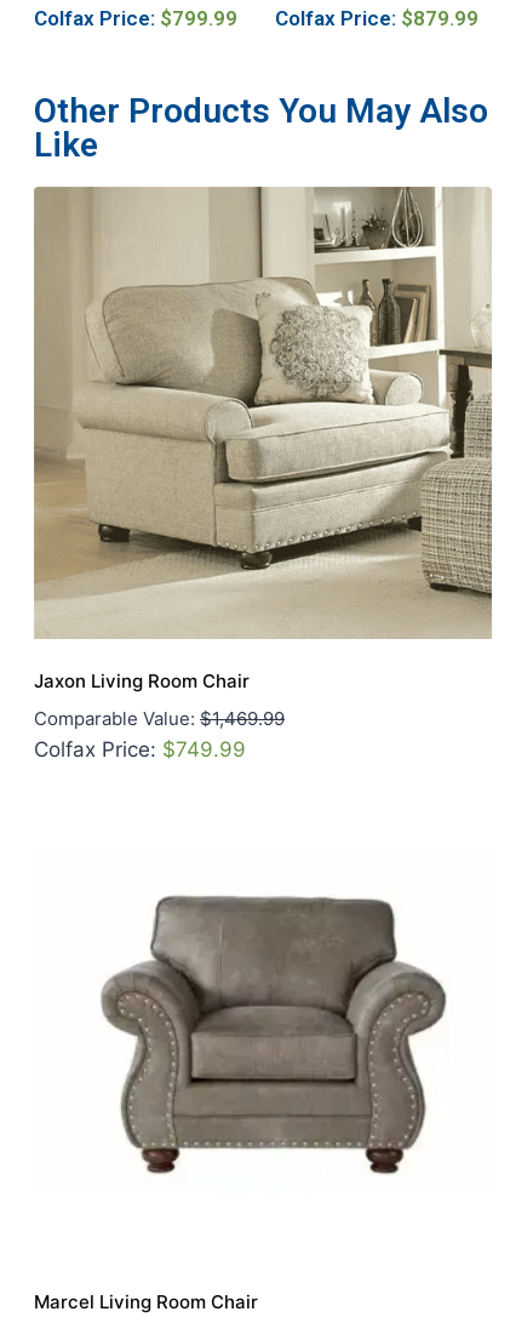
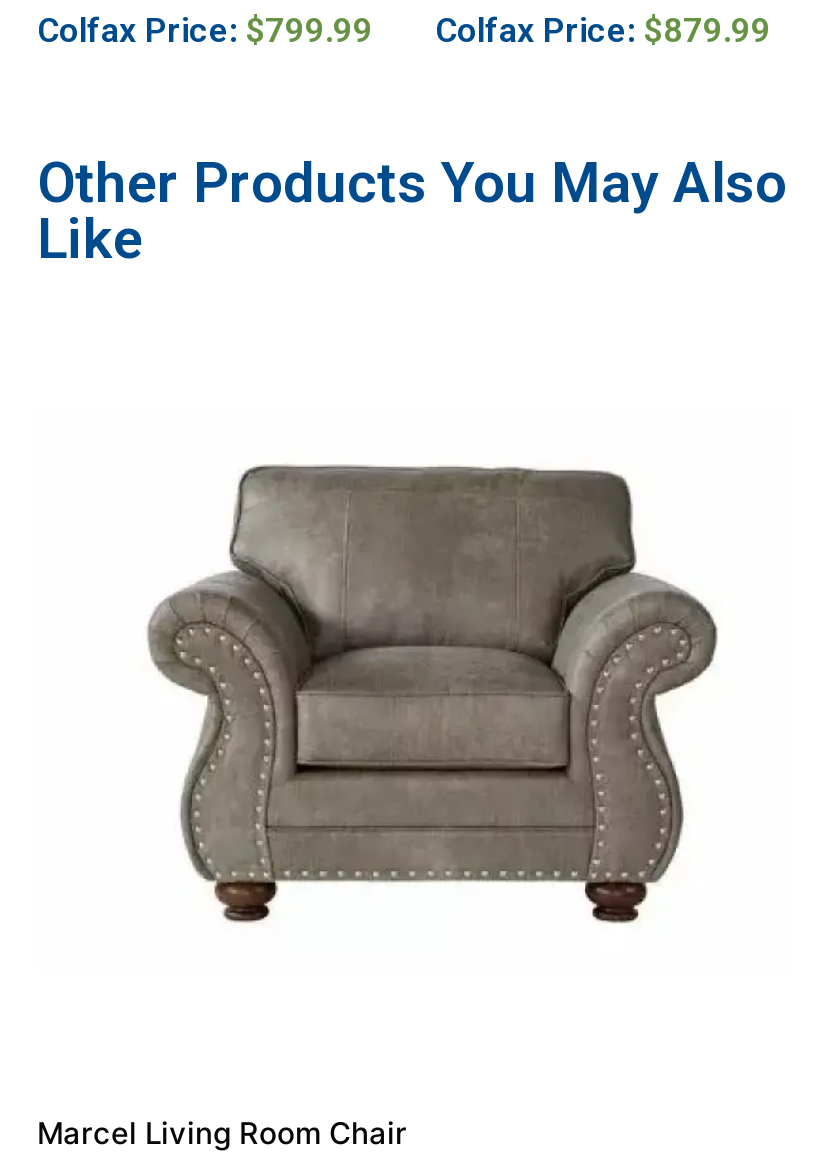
[33,186,493,761] [image] | Jaxon Living Room Chair | Comparable Value: $1,469.99 | Colfax Price: $749.99 -> none

